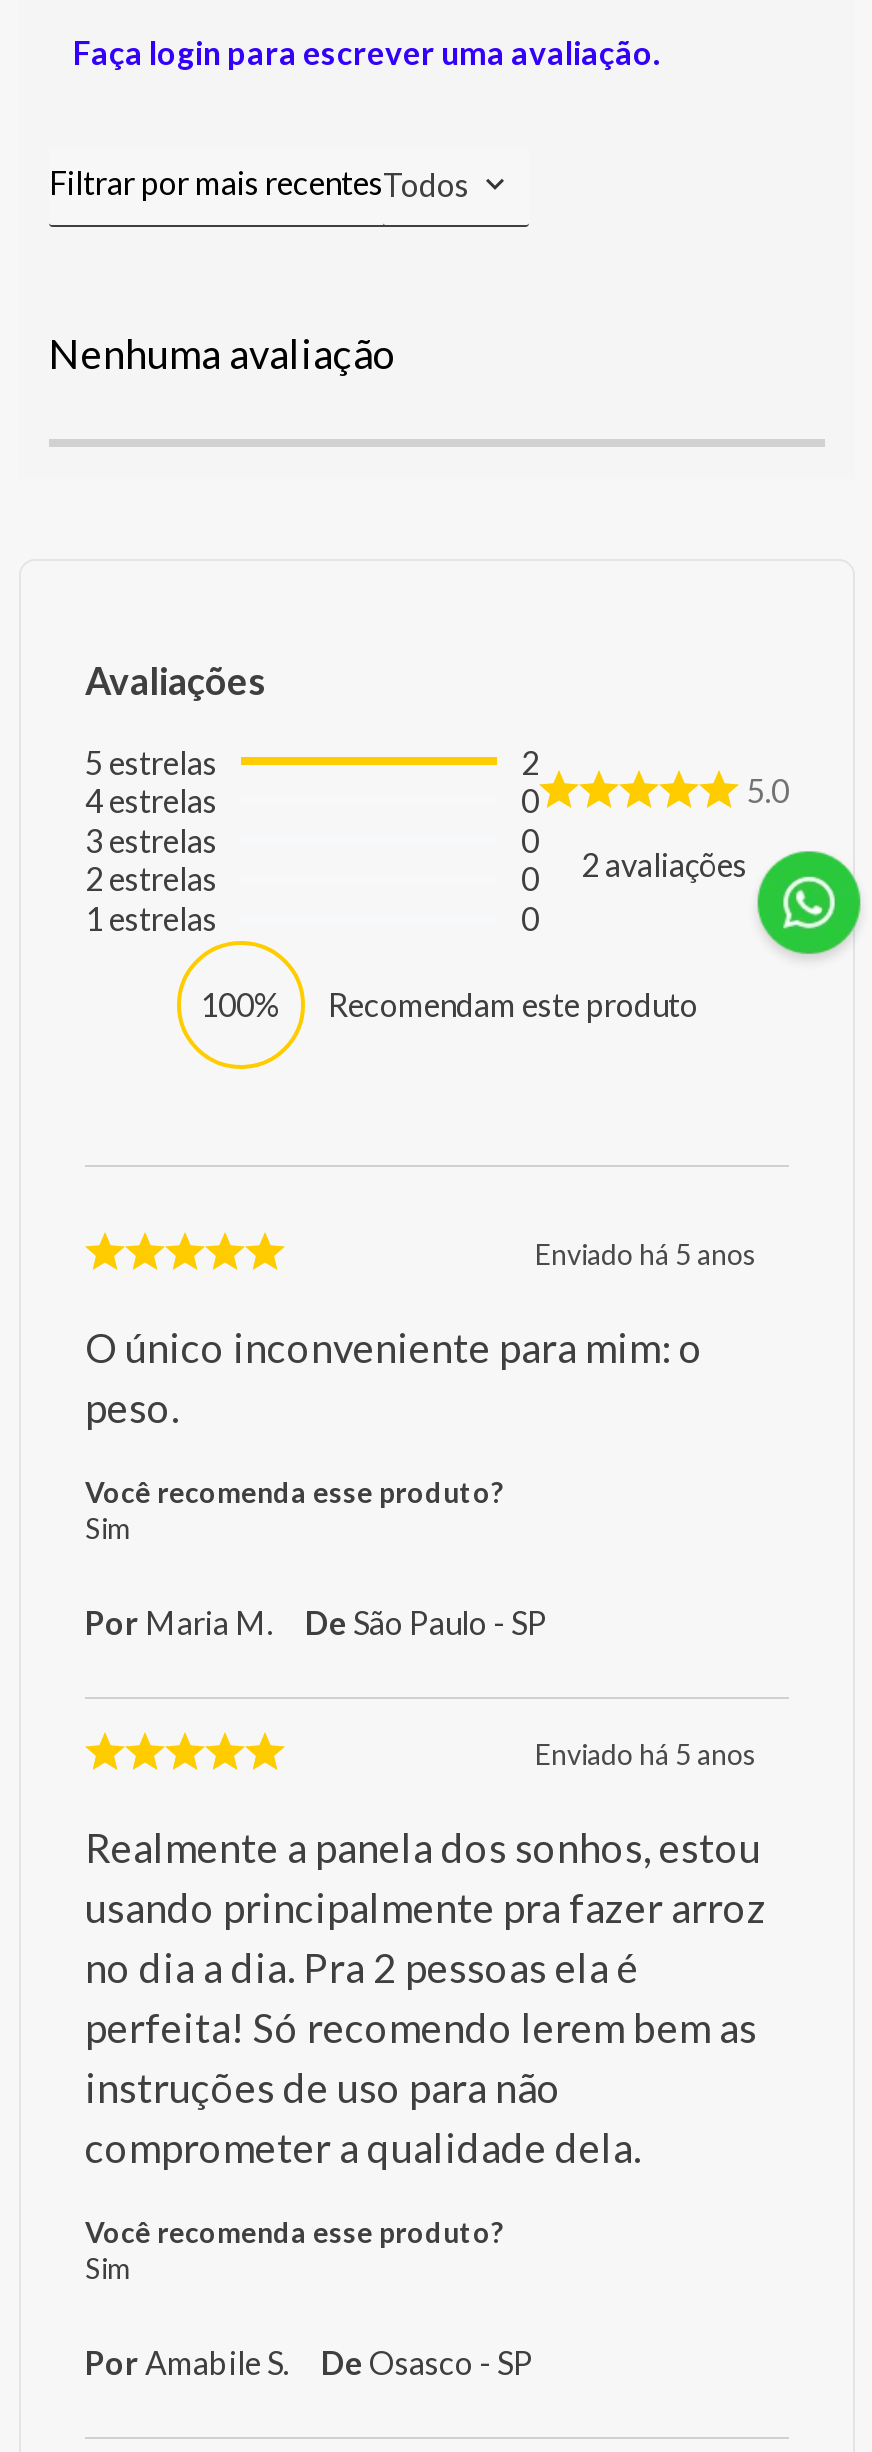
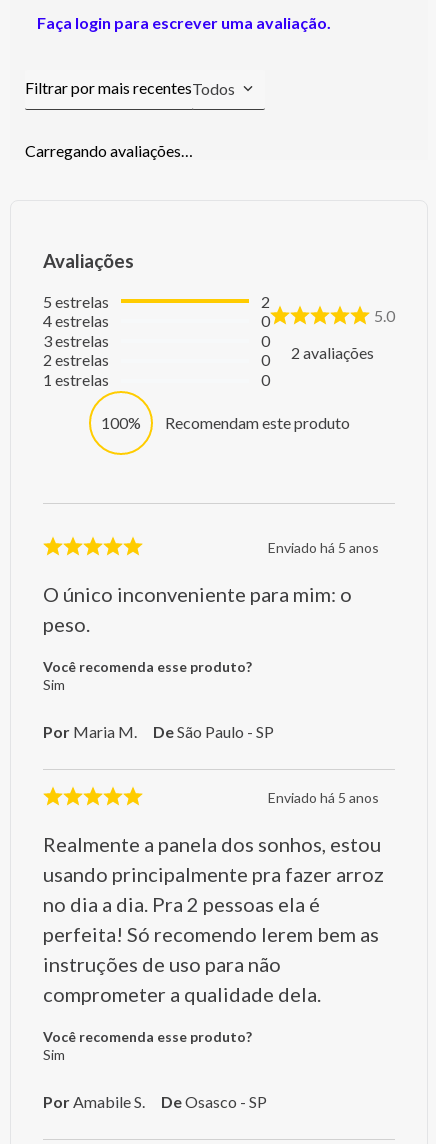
[49,328,397,376] Nenhuma avaliação -> [25,141,193,160] Carregando avaliações…
[755,849,863,961] [image] -> none

